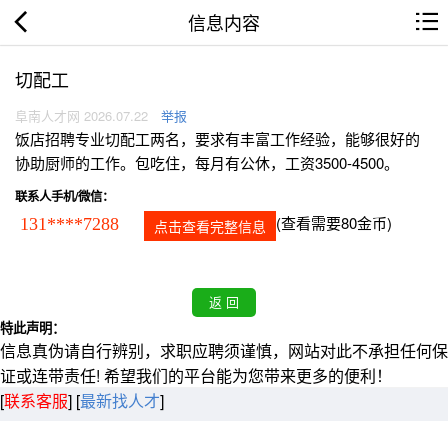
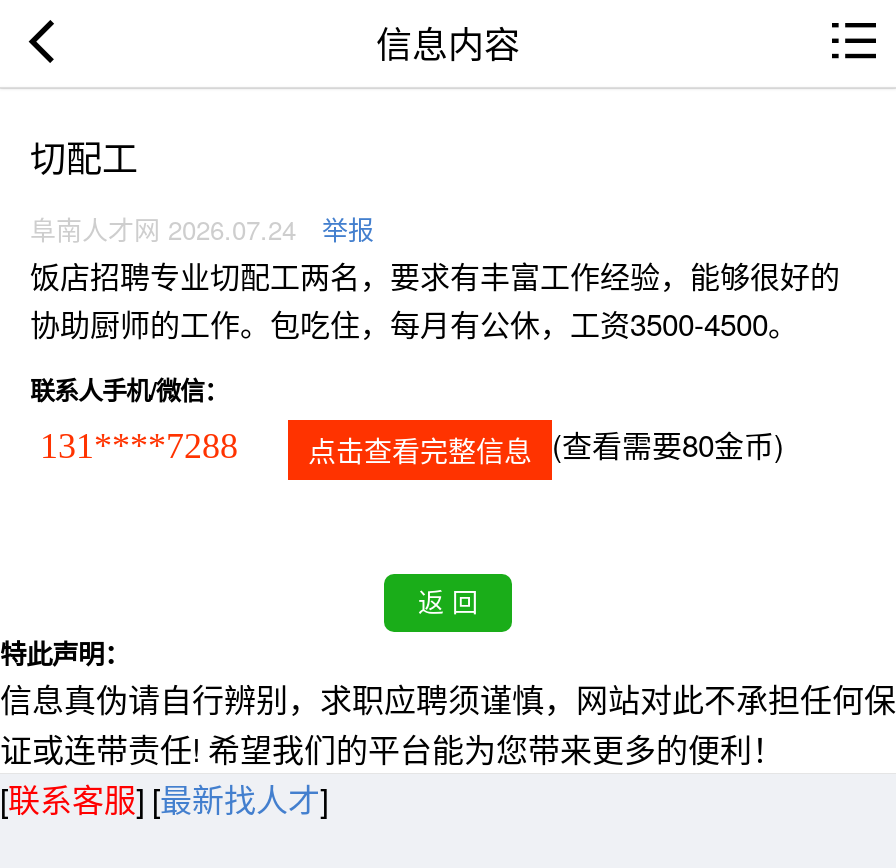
[15,106,187,125] 阜南人才网 2026.07.22 举报 -> [30,210,374,248] 阜南人才网 2026.07.24 举报

